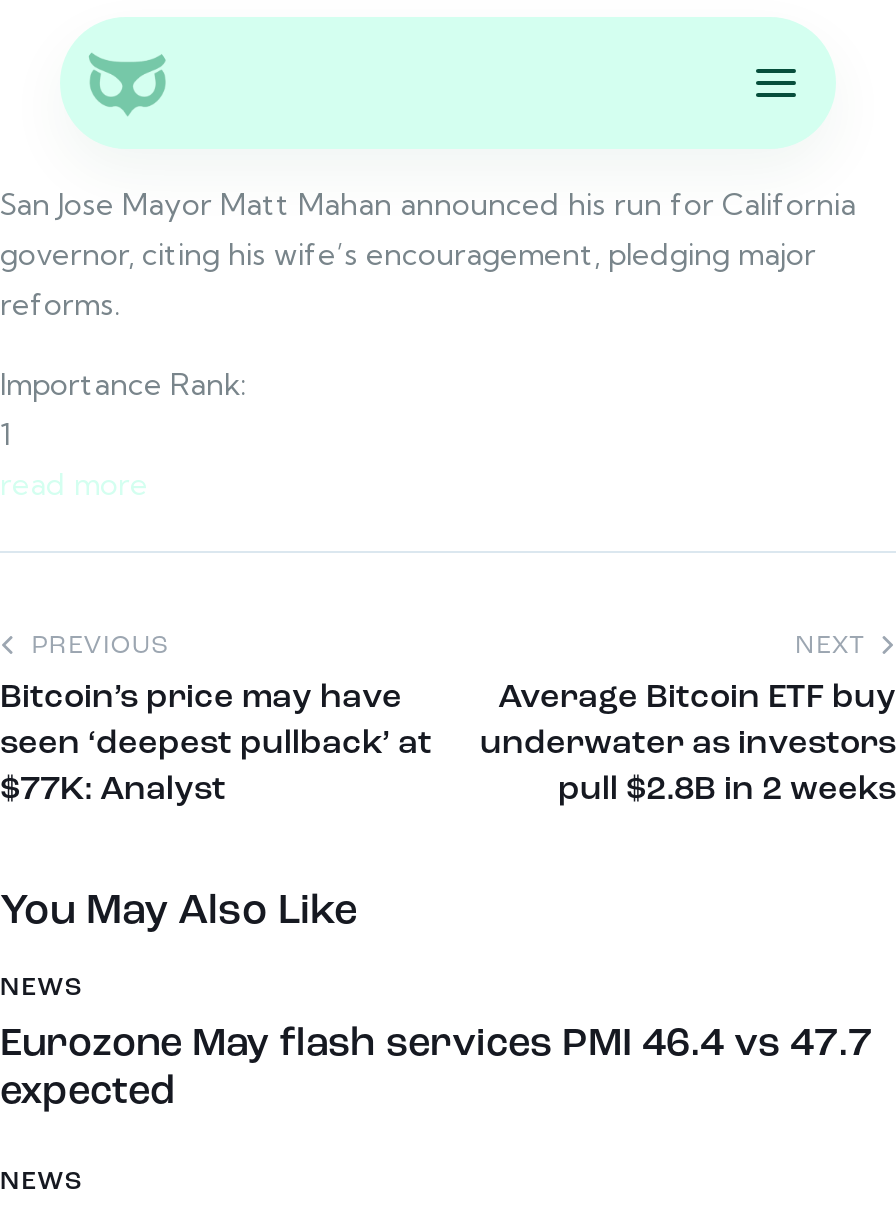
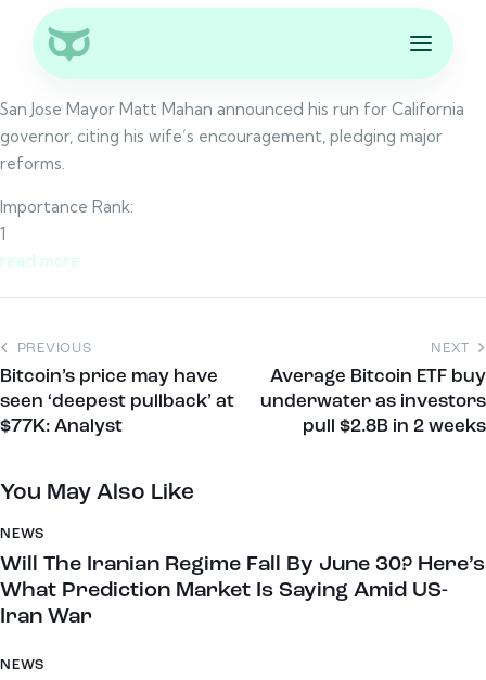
[0,1024,872,1112] Eurozone May flash services PMI 46.4 vs 47.7 | expected -> [0,554,485,627] Will The Iranian Regime Fall By June 30? Here’s | What Prediction Market Is Saying Amid US- | Iran War

